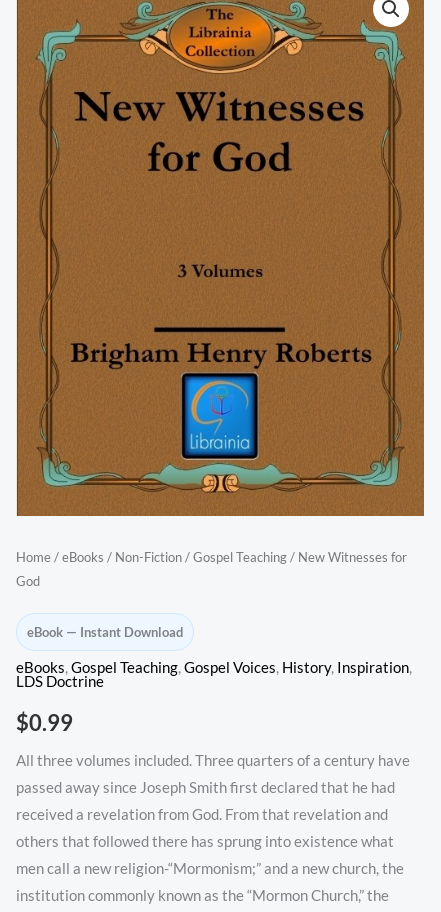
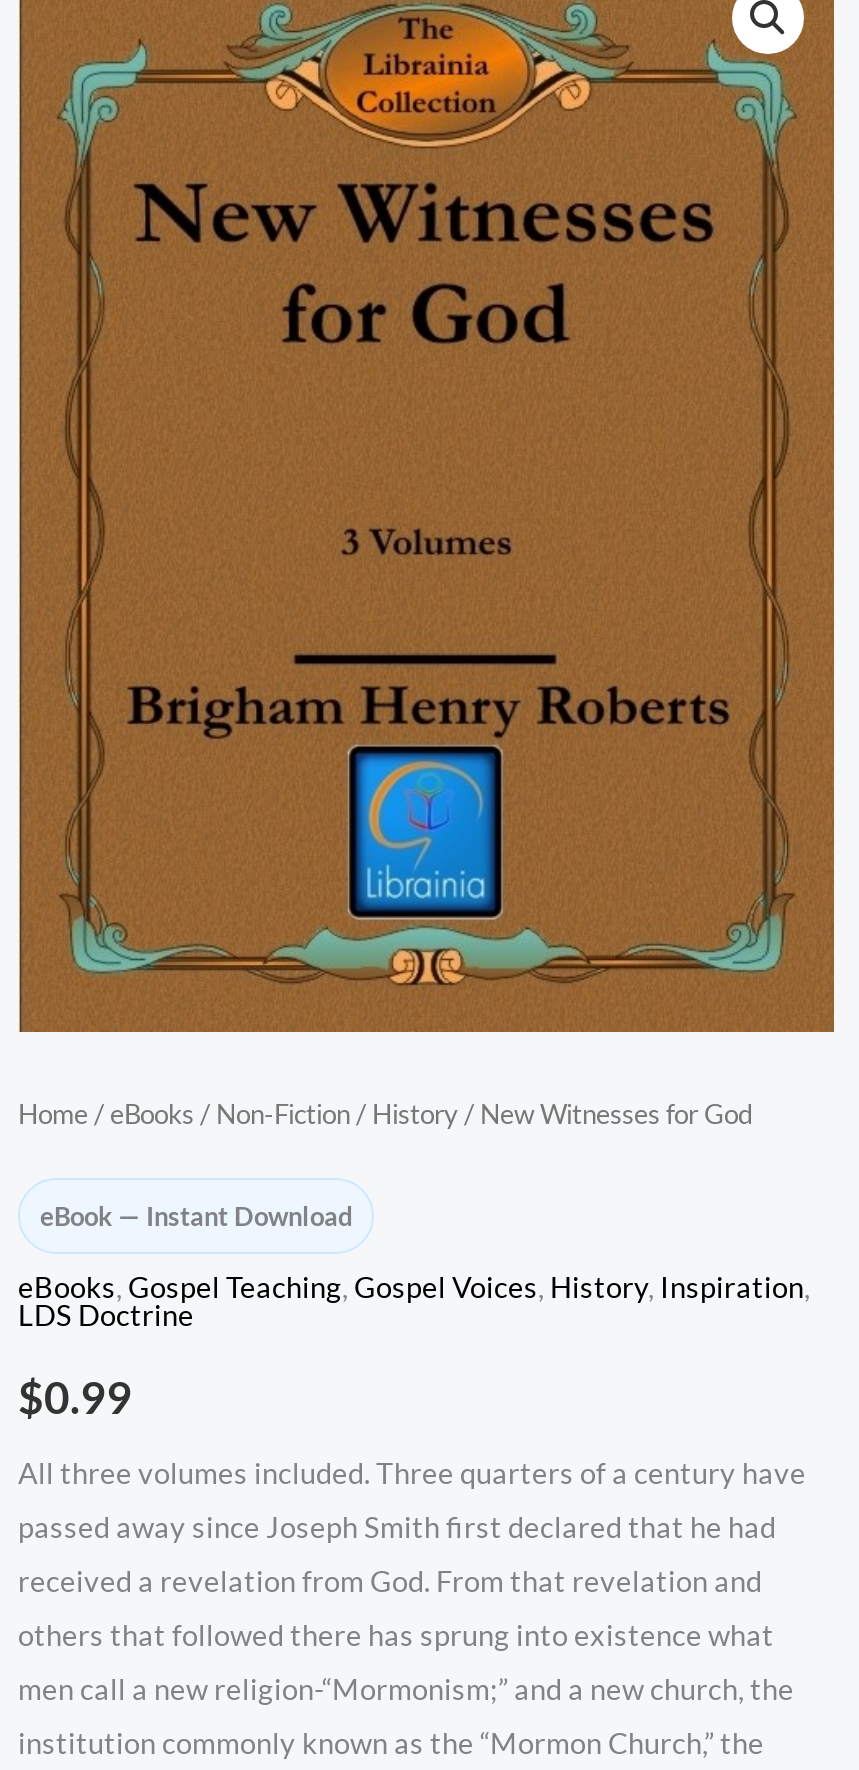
[16,549,407,589] Home / eBooks / Non-Fiction / Gospel Teaching / New Witnesses for | God -> [18,1098,752,1130] Home / eBooks / Non-Fiction / History / New Witnesses for God

